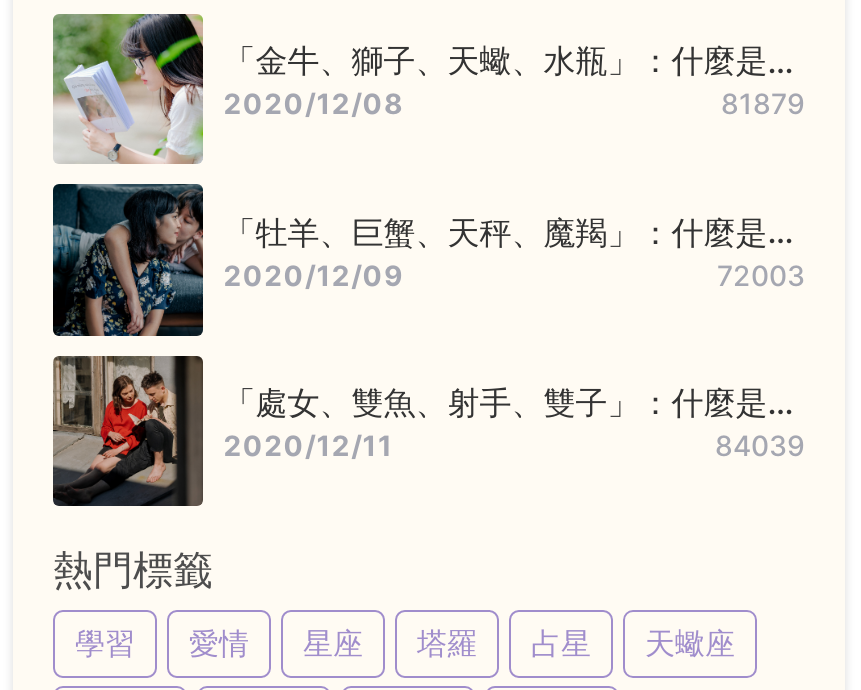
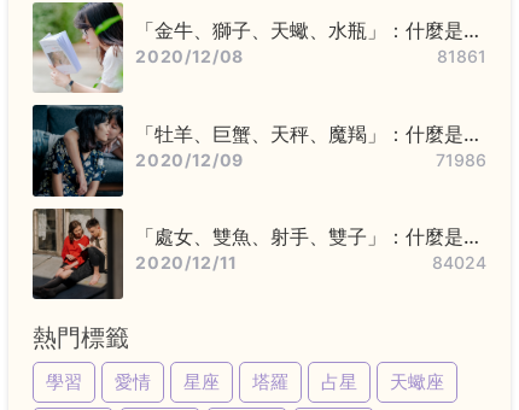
[721,87,805,121] 81879 -> [437,46,486,67] 81861
[717,257,805,291] 72003 -> [436,149,486,170] 71986
[715,428,805,462] 84039 -> [432,252,486,272] 84024

